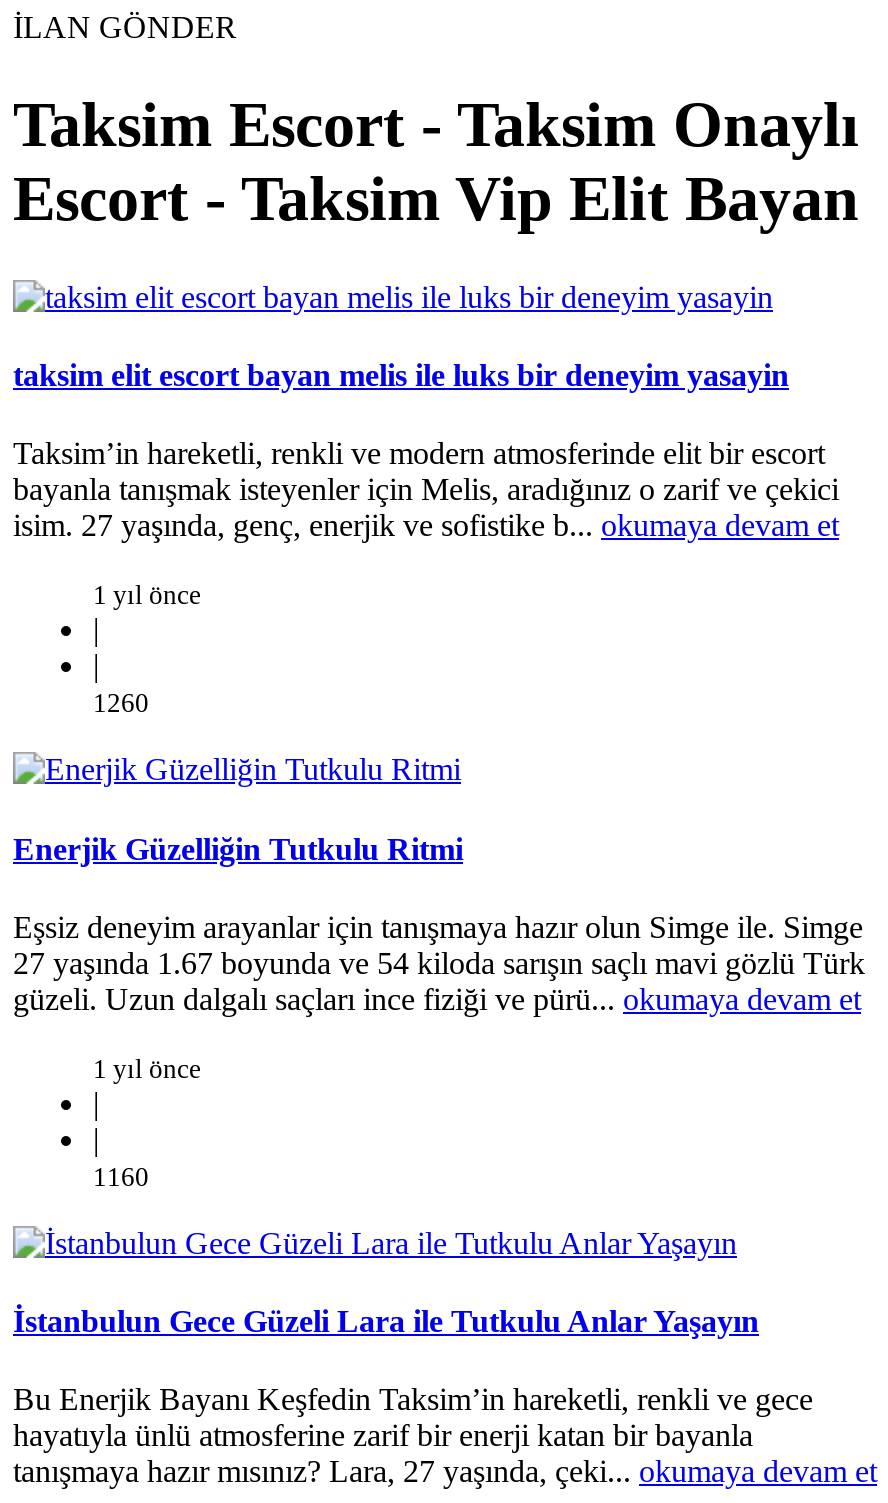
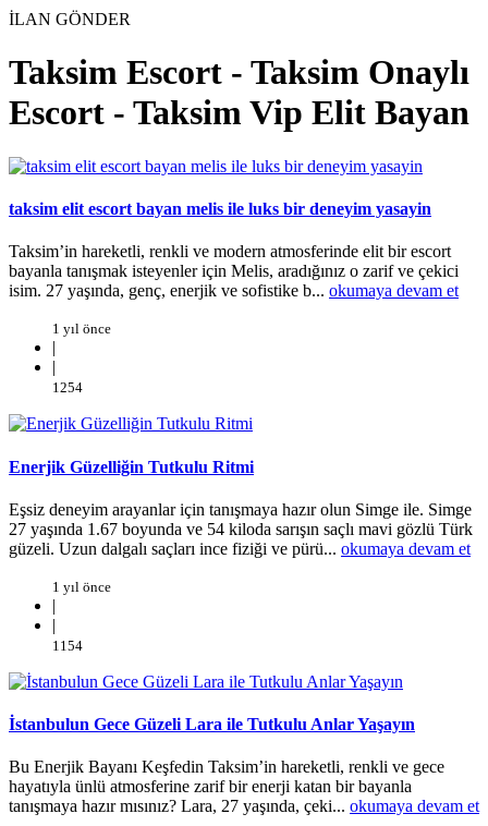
[93,689,149,719] 1260 -> [52,380,83,396] 1254
[93,1162,149,1192] 1160 -> [52,637,83,654] 1154

